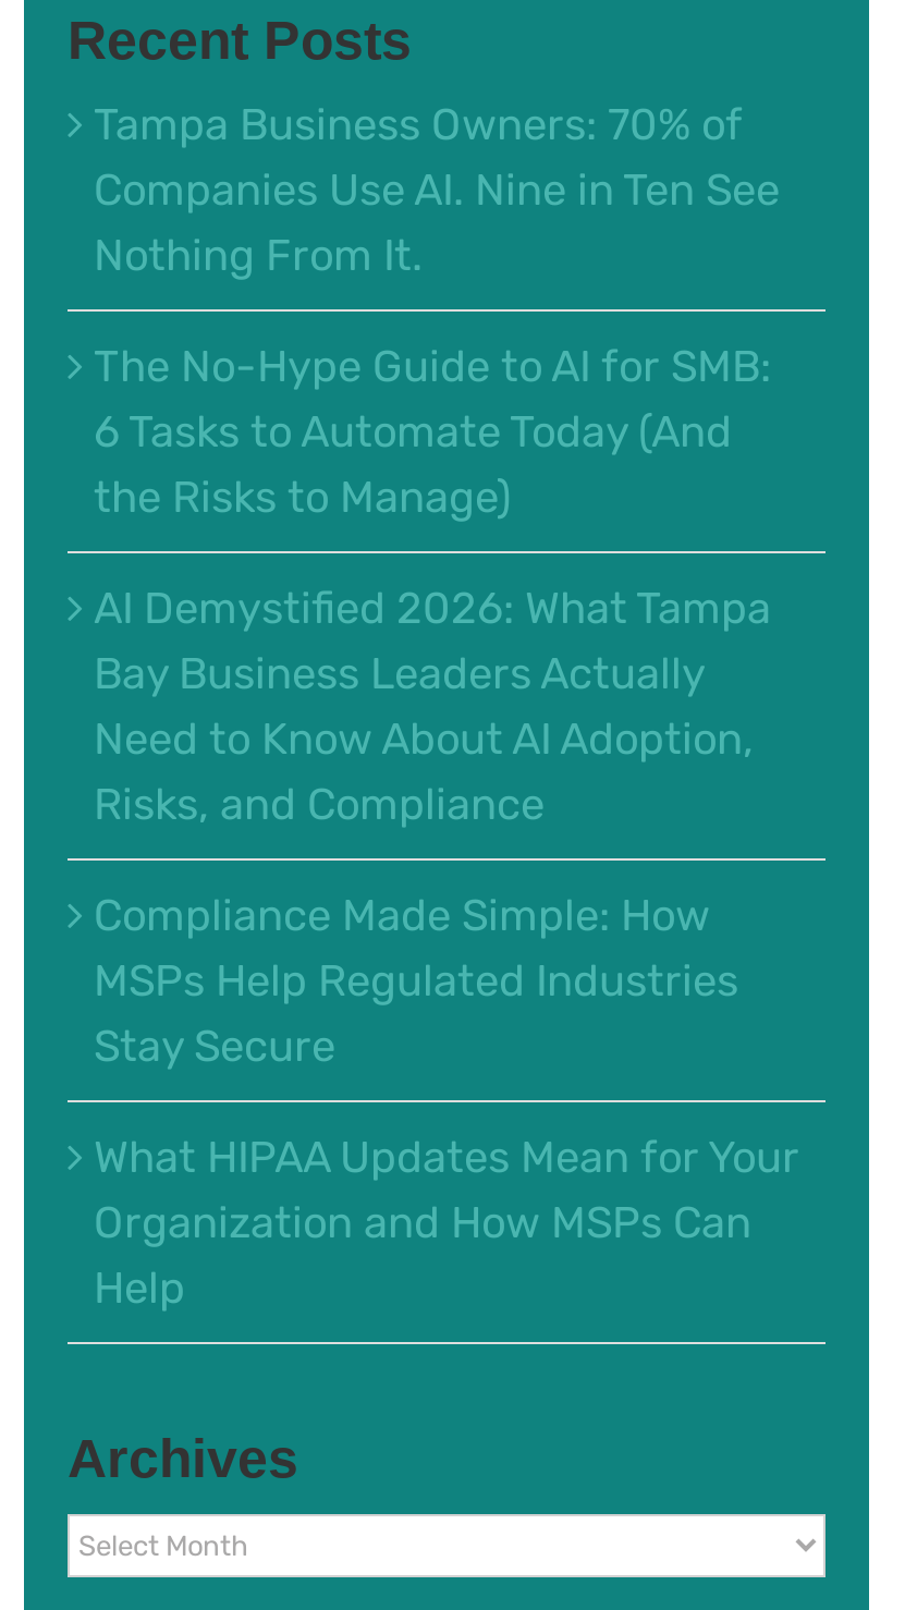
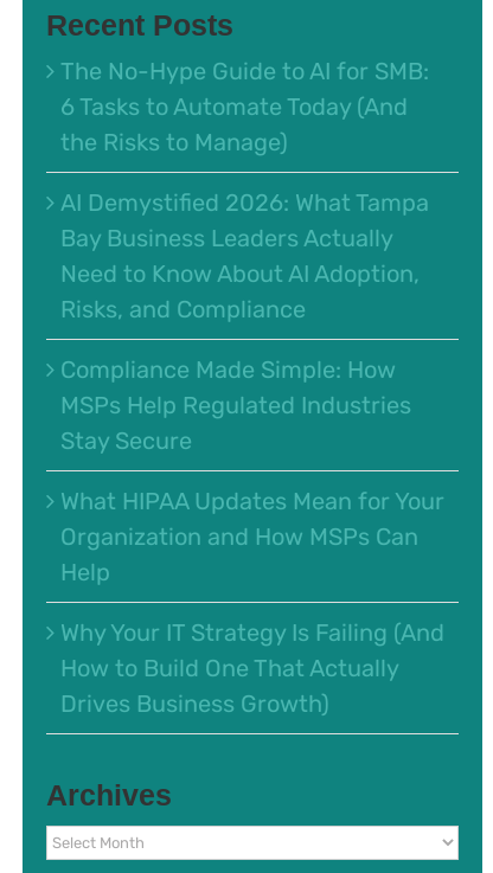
[94,99,780,282] Tampa Business Owners: 70% of | Companies Use AI. Nine in Ten See | Nothing From It. -> none
moved [94,341,799,1315] -> [60,56,444,586]: The No-Hype Guide to AI for SMB: | 6 Tasks to Automate Today (And | the Risks to Manage) | ... | Organization and How MSPs Can | Help
none -> [60,618,444,717] Why Your IT Strategy Is Failing (And | How to Build One That Actually | Drives Business Growth)

